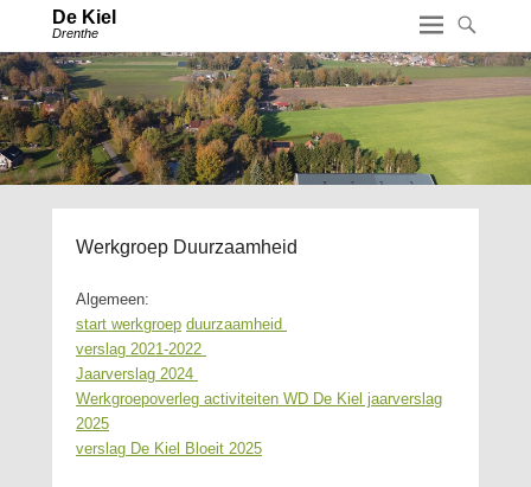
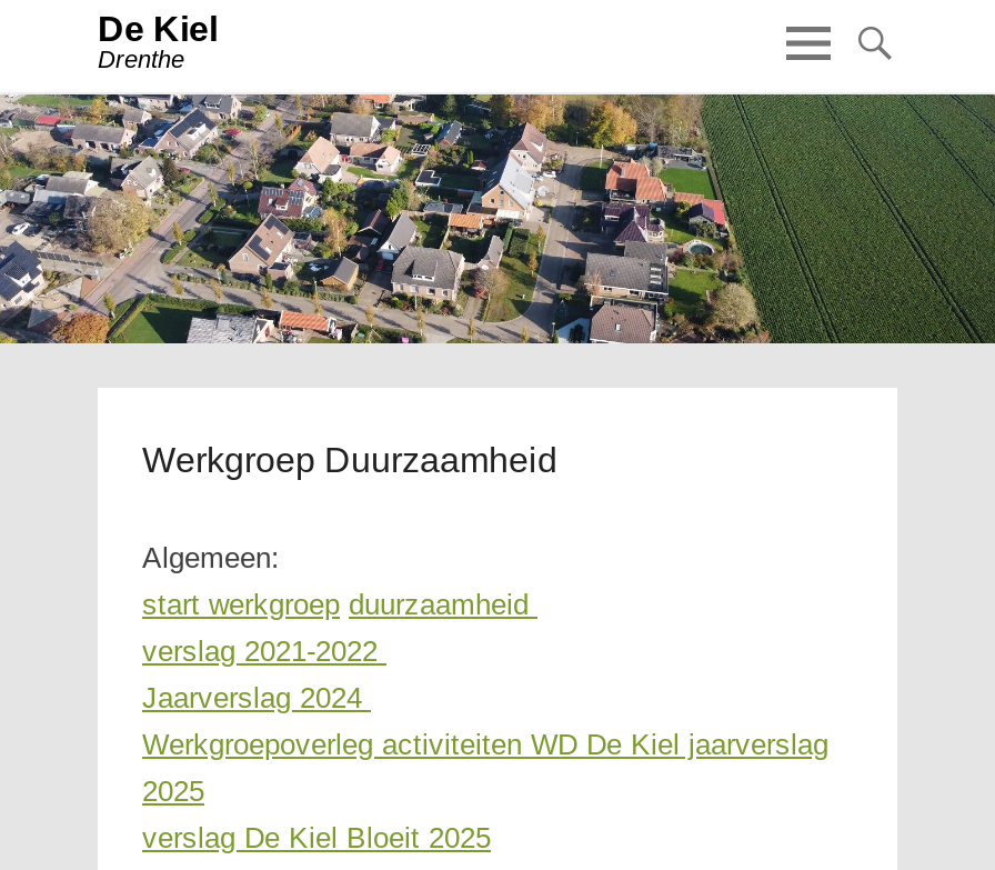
[4,51,527,186] [image] -> [7,92,988,346] [image]

